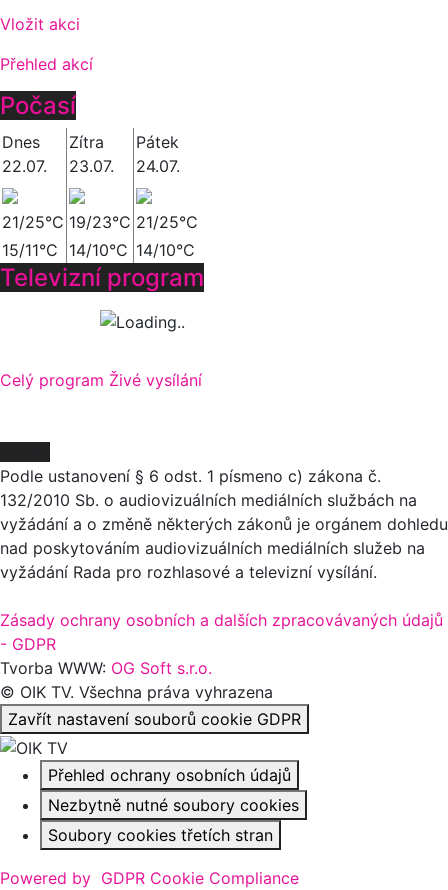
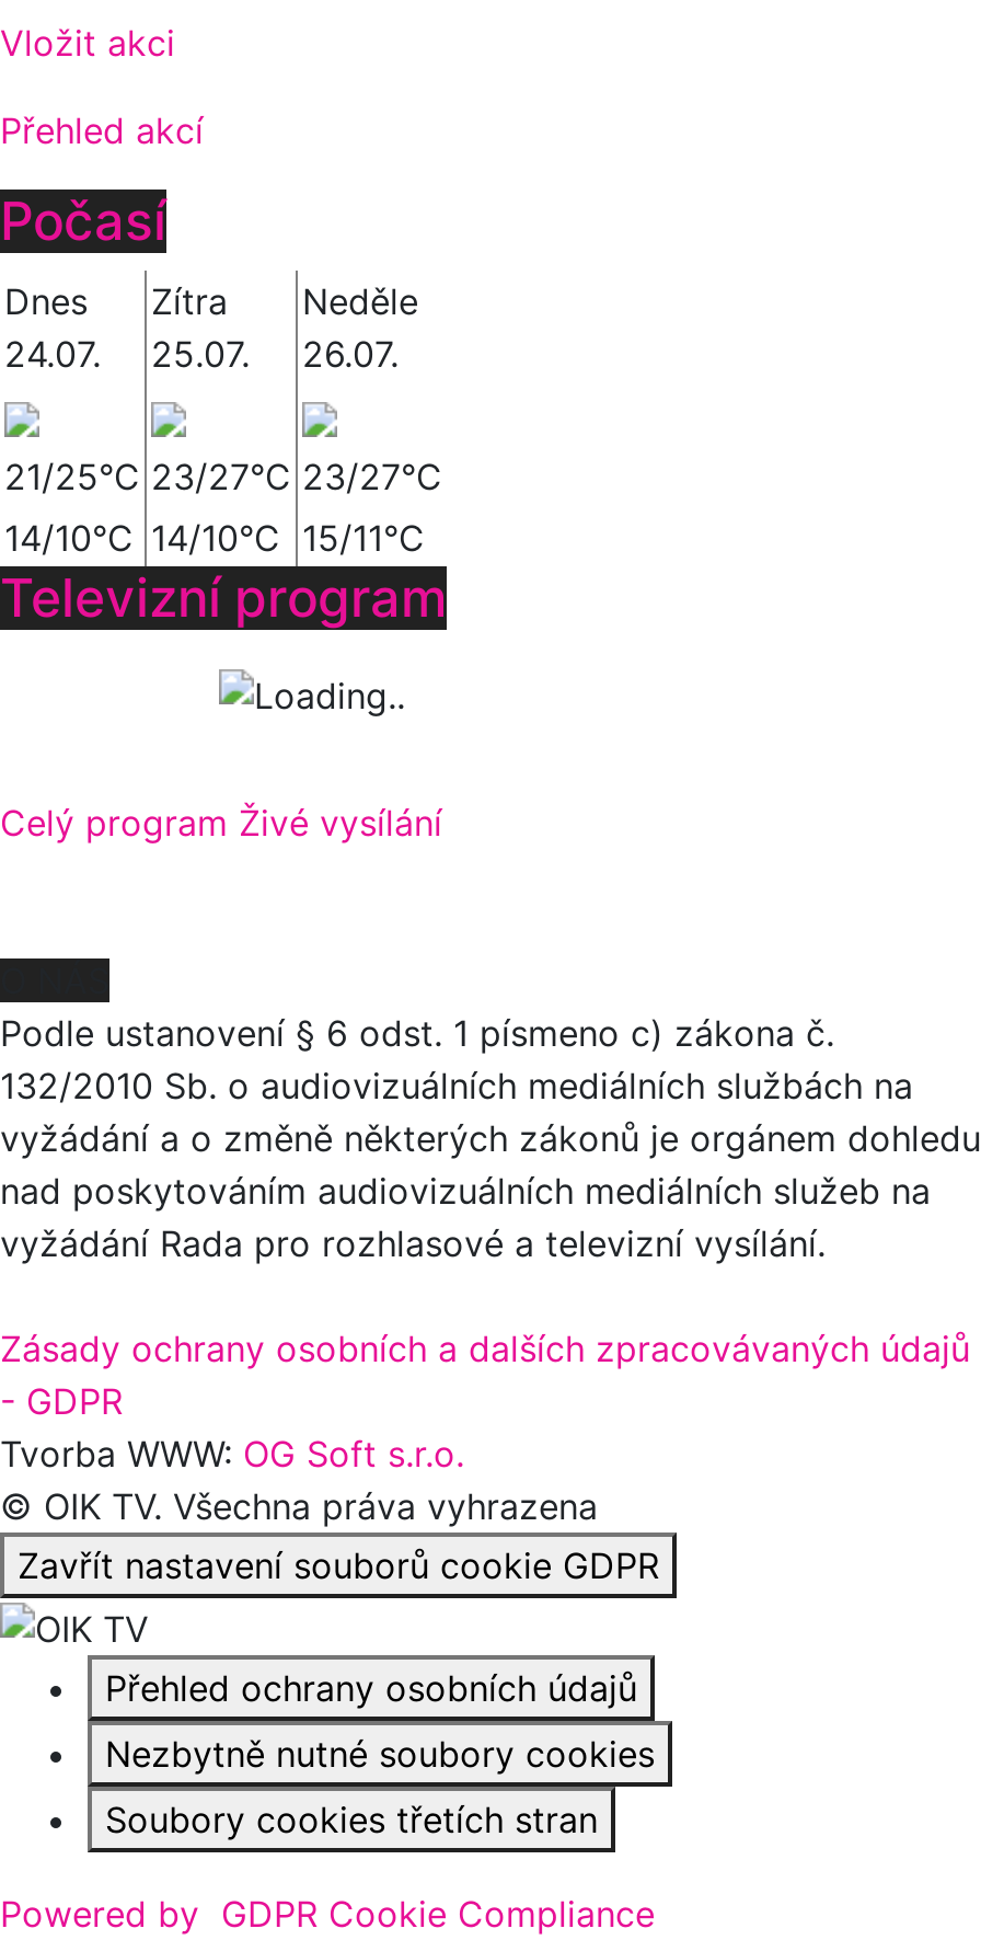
[136,132,180,176] Pátek | 24.07. -> [302,279,418,376] Neděle | 26.07.
[2,156,47,176] 22.07. -> [4,332,101,376] 24.07.
[69,156,114,176] 23.07. -> [151,332,250,376] 25.07.
[2,212,198,260] 21/25°C 19/23°C 21/25°C | 15/11°C 14/10°C 14/10°C -> [4,455,442,560] 21/25°C 23/27°C 23/27°C | 14/10°C 14/10°C 15/11°C

